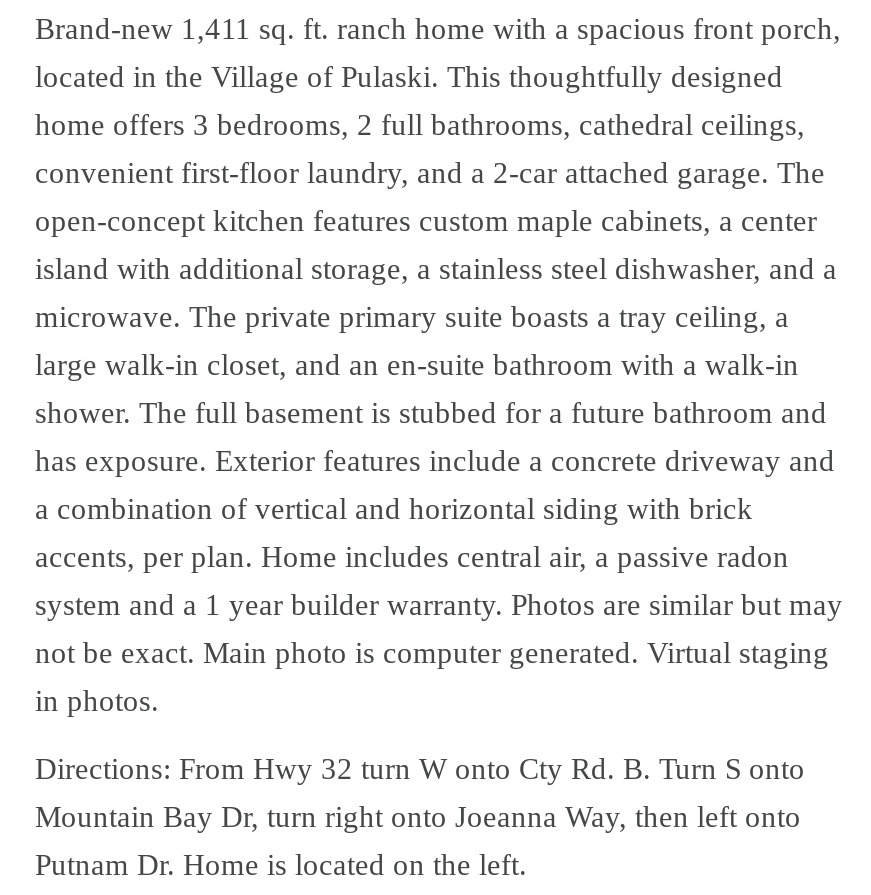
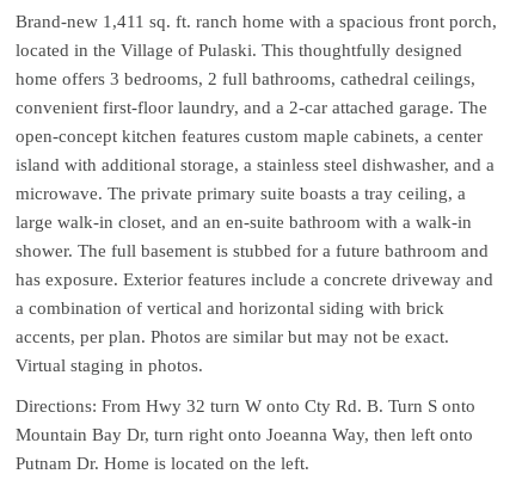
[35,541,843,717] accents, per plan. Home includes central air, a passive radon | system and a 1 year builder warranty. Photos are similar but may | not be exact. Main photo is computer generated. Virtual staging | in photos. -> [16,327,449,375] accents, per plan. Photos are similar but may not be exact. | Virtual staging in photos.

